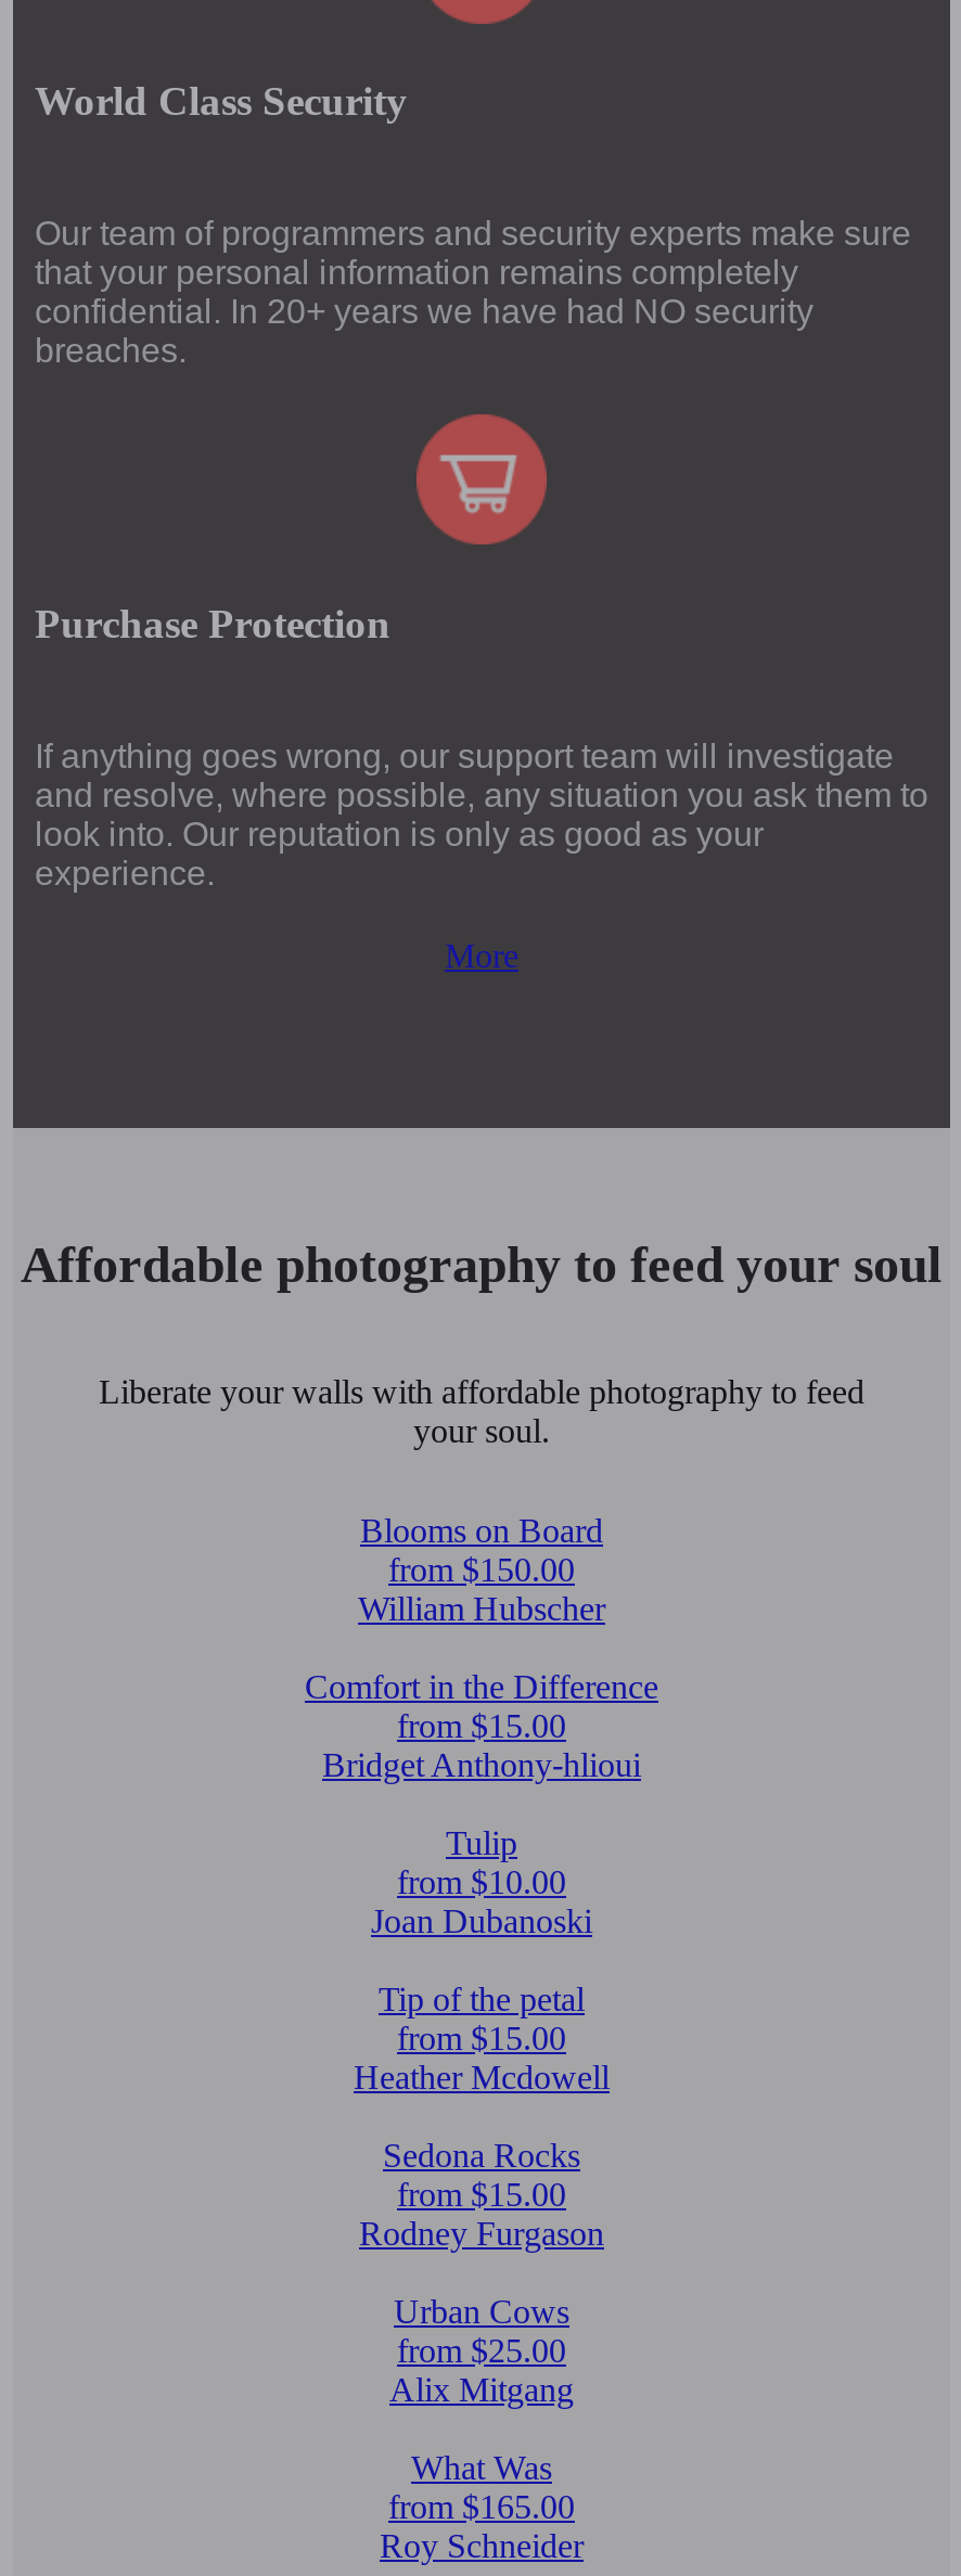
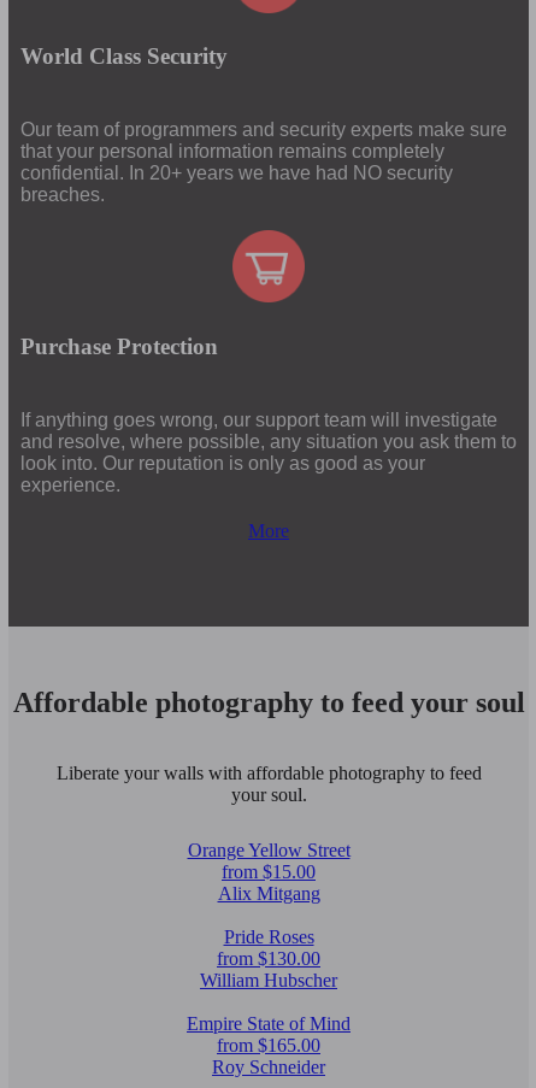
[305,1512,658,1705] Blooms on Board | from $150.00 | Comfort in the Difference -> [187,840,350,860] Orange Yellow Street
moved [358,1590,605,1627] -> [200,970,337,990]: William Hubscher
[322,1746,641,2368] Bridget Anthony-hlioui | Tulip | from $10.00 | Joan Dubanoski | Tip of the petal | from $15.00 | Heather Mcdowell | Sedona Rocks | from $15.00 | Rodney Furgason | Urban Cows | from $25.00 -> none
moved [389,2371,574,2407] -> [217,883,320,903]: Alix Mitgang
[411,2449,552,2486] What Was -> [187,926,351,1034] Pride Roses | from $130.00 | Empire State of Mind

